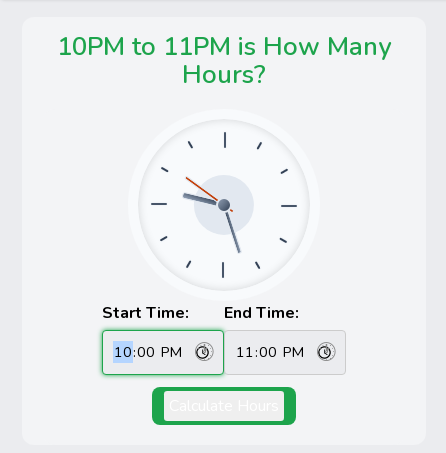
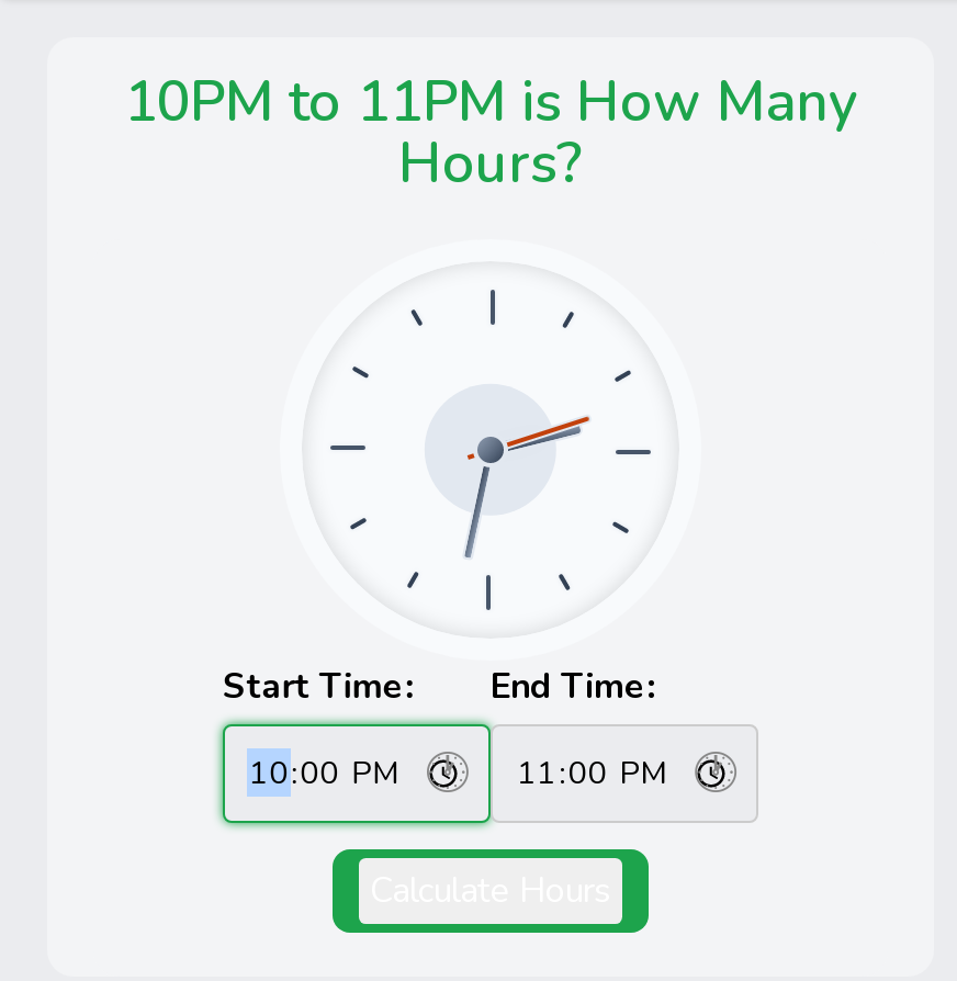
[182,176,269,254] [image] -> [401,388,592,560] [image]

